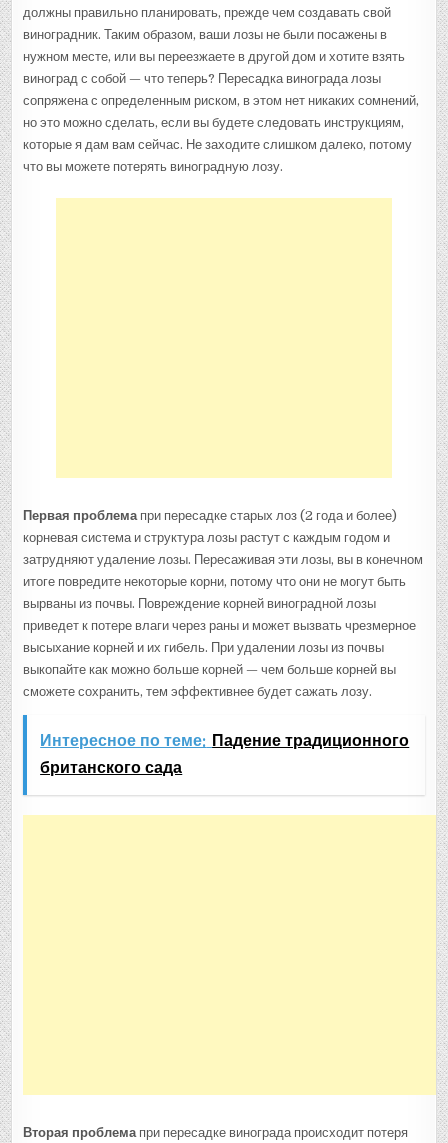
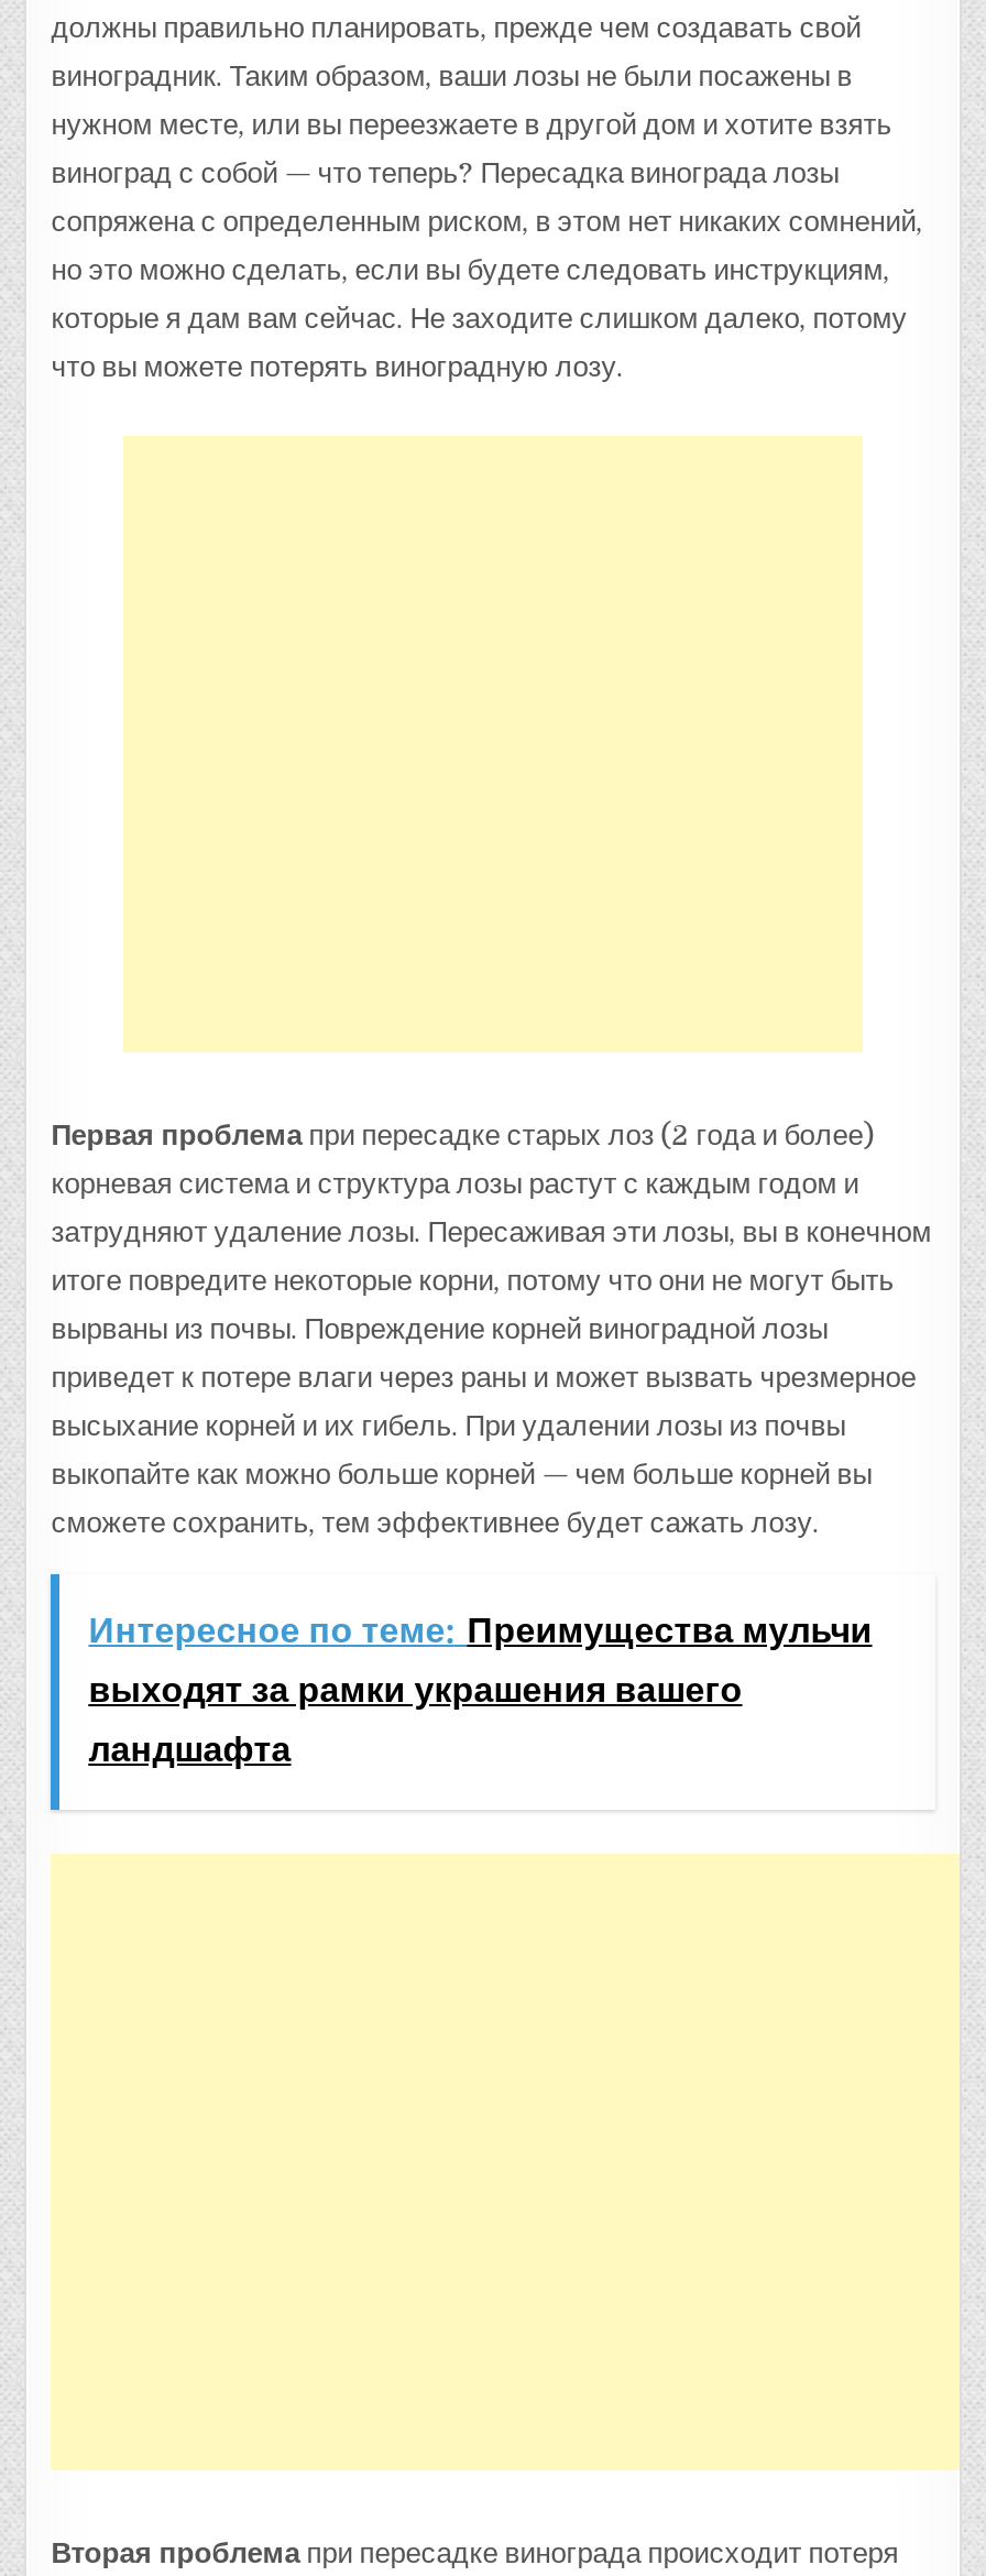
[40,732,409,777] Интересное по теме: Падение традиционного | британского сада -> [88,1611,872,1770] Интересное по теме: Преимущества мульчи | выходят за рамки украшения вашего | ландшафта

